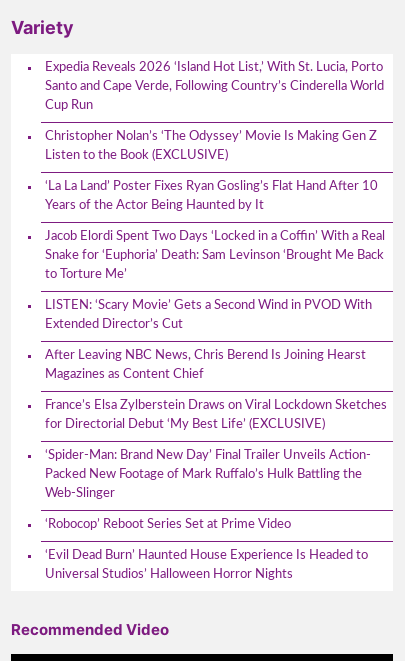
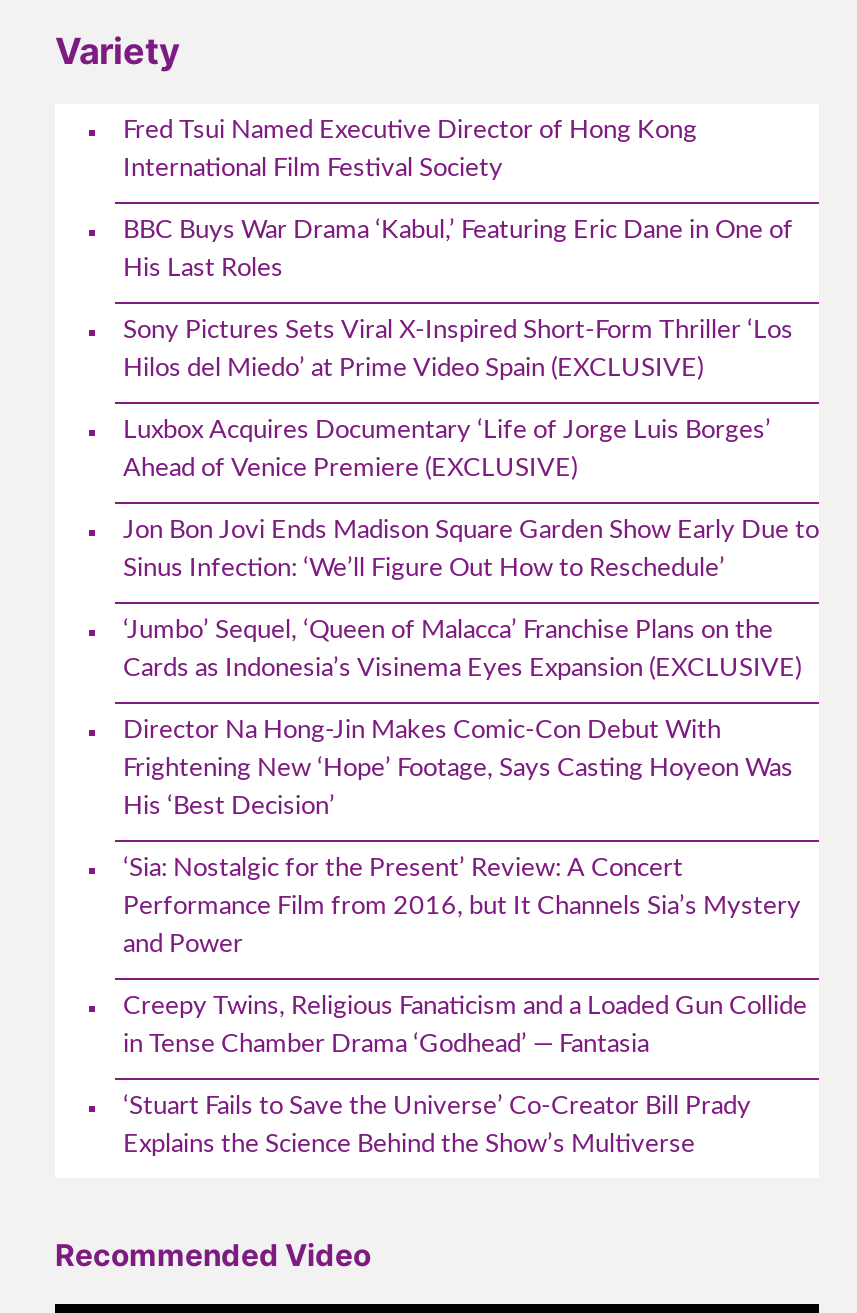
[45,61,383,74] Expedia Reveals 2026 ‘Island Hot List,’ With St. Lucia, Porto -> [123,117,697,143] Fred Tsui Named Executive Director of Hong Kong
[45,80,384,93] Santo and Cape Verde, Following Country’s Cinderella World -> [123,155,503,181] International Film Festival Society
[45,99,93,112] Cup Run -> [123,217,793,243] BBC Buys War Drama ‘Kabul,’ Featuring Eric Dane in One of
[45,130,377,143] Christopher Nolan’s ‘The Odyssey’ Movie Is Making Gen Z -> [123,255,283,281] His Last Roles
[45,149,228,162] Listen to the Book (EXCLUSIVE) -> [123,317,793,343] Sony Pictures Sets Viral X-Inspired Short-Form Thriller ‘Los
[45,180,378,193] ‘La La Land’ Poster Fixes Ryan Gosling’s Flat Hand After 10 -> [123,355,703,381] Hilos del Miedo’ at Prime Video Spain (EXCLUSIVE)
[45,199,264,212] Years of the Actor Being Haunted by It -> [123,417,771,443] Luxbox Acquires Documentary ‘Life of Jorge Luis Borges’
[45,230,385,243] Jacob Elordi Spent Two Days ‘Locked in a Coffin’ With a Real -> [123,455,577,481] Ahead of Venice Premiere (EXCLUSIVE)
[45,249,384,262] Snake for ‘Euphoria’ Death: Sam Levinson ‘Brought Me Back -> [123,517,819,543] Jon Bon Jovi Ends Madison Square Garden Show Early Due to
[45,268,127,281] to Torture Me’ -> [123,555,725,581] Sinus Infection: ‘We’ll Figure Out How to Reschedule’
[45,299,372,312] LISTEN: ‘Scary Movie’ Gets a Second Wind in PVOD With -> [123,617,773,643] ‘Jumbo’ Sequel, ‘Queen of Malacca’ Franchise Plans on the
[45,318,183,331] Extended Director’s Cut -> [123,655,801,681] Cards as Indonesia’s Visinema Eyes Expansion (EXCLUSIVE)
[45,349,366,362] After Leaving NBC News, Chris Berend Is Joining Hearst -> [123,717,721,743] Director Na Hong-Jin Makes Comic-Con Debut With
[45,368,204,381] Magazines as Content Chief -> [123,755,793,781] Frightening New ‘Hope’ Footage, Says Casting Hoyeon Was
[45,399,387,412] France’s Elsa Zylberstein Draws on Viral Lockdown Sketches -> [123,793,335,819] His ‘Best Decision’
[45,418,325,431] for Directorial Debut ‘My Best Life’ (EXCLUSIVE) -> [123,855,683,881] ‘Sia: Nostalgic for the Present’ Review: A Concert
[45,449,371,462] ‘Spider-Man: Brand New Day’ Final Trailer Unveils Action- -> [123,893,801,919] Performance Film from 2016, but It Channels Sia’s Mystery
[45,468,362,481] Packed New Footage of Mark Ruffalo’s Hulk Battling the -> [123,931,243,957] and Power
[45,487,115,500] Web-Slinger -> [123,993,807,1019] Creepy Twins, Religious Fanaticism and a Loaded Gun Collide
[45,518,291,531] ‘Robocop’ Reboot Series Set at Prime Video -> [123,1031,649,1057] in Tense Chamber Drama ‘Godhead’ — Fantasia
[45,549,368,562] ‘Evil Dead Burn’ Haunted House Experience Is Headed to -> [123,1093,751,1119] ‘Stuart Fails to Save the Universe’ Co-Creator Bill Prady
[45,568,293,581] Universal Studios’ Halloween Horror Nights -> [123,1131,695,1157] Explains the Science Behind the Show’s Multiverse

